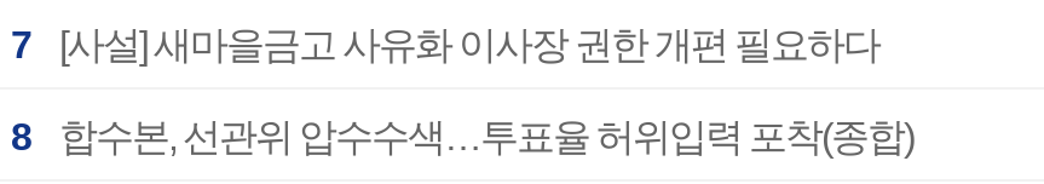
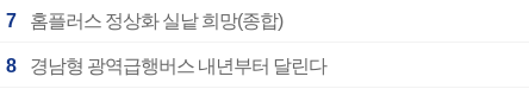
[59,24,879,65] [사설] 새마을금고 사유화 이사장 권한 개편 필요하다 -> [30,11,282,31] 홈플러스 정상화 실낱 희망(종합)
[59,116,913,157] 합수본, 선관위 압수수색…투표율 허위입력 포착(종합) -> [30,56,326,76] 경남형 광역급행버스 내년부터 달린다

